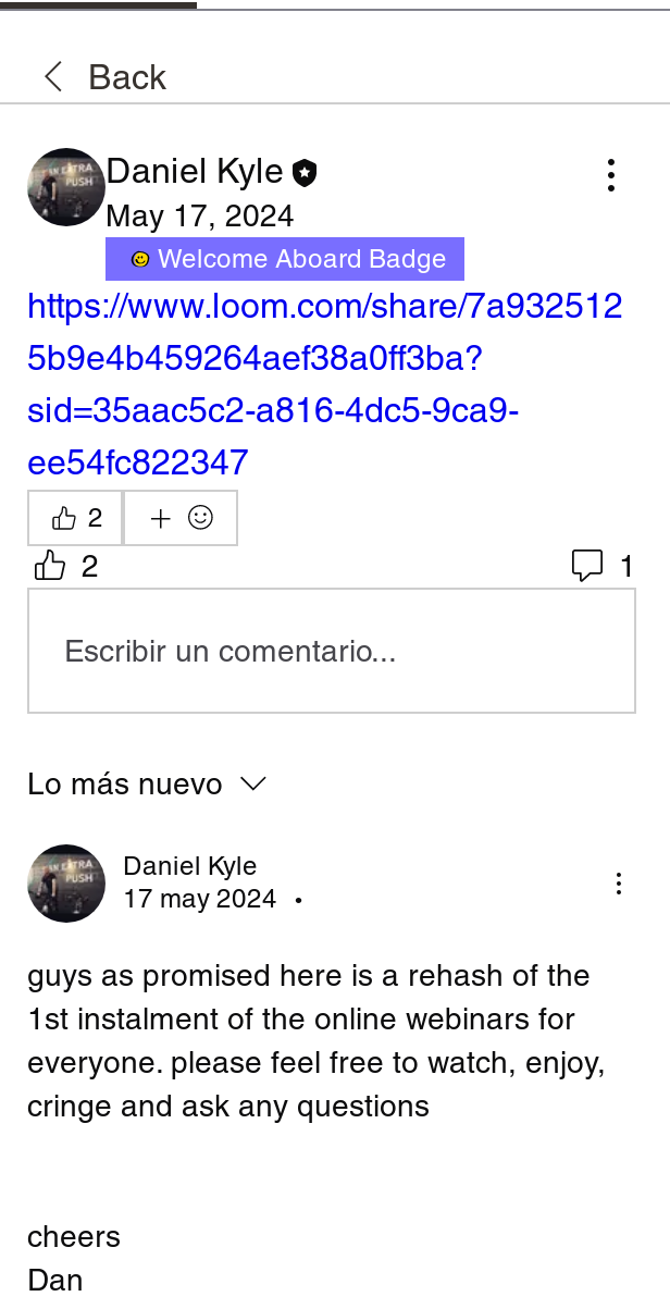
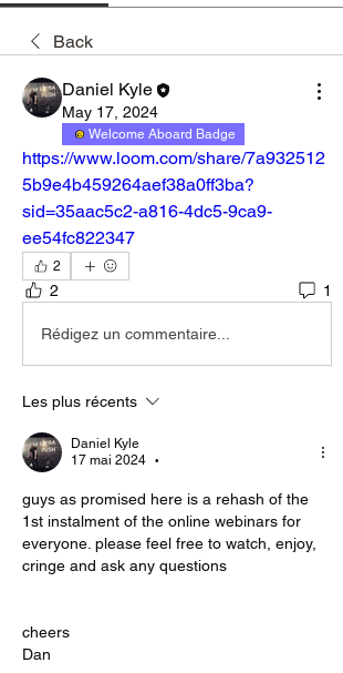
[64,632,397,667] Escribir un comentario... -> [41,324,230,342] Rédigez un commentaire...
[27,766,223,801] Lo más nuevo -> [22,393,137,410] Les plus récents
[123,884,277,914] 17 may 2024 -> [71,452,146,468] 17 mai 2024

